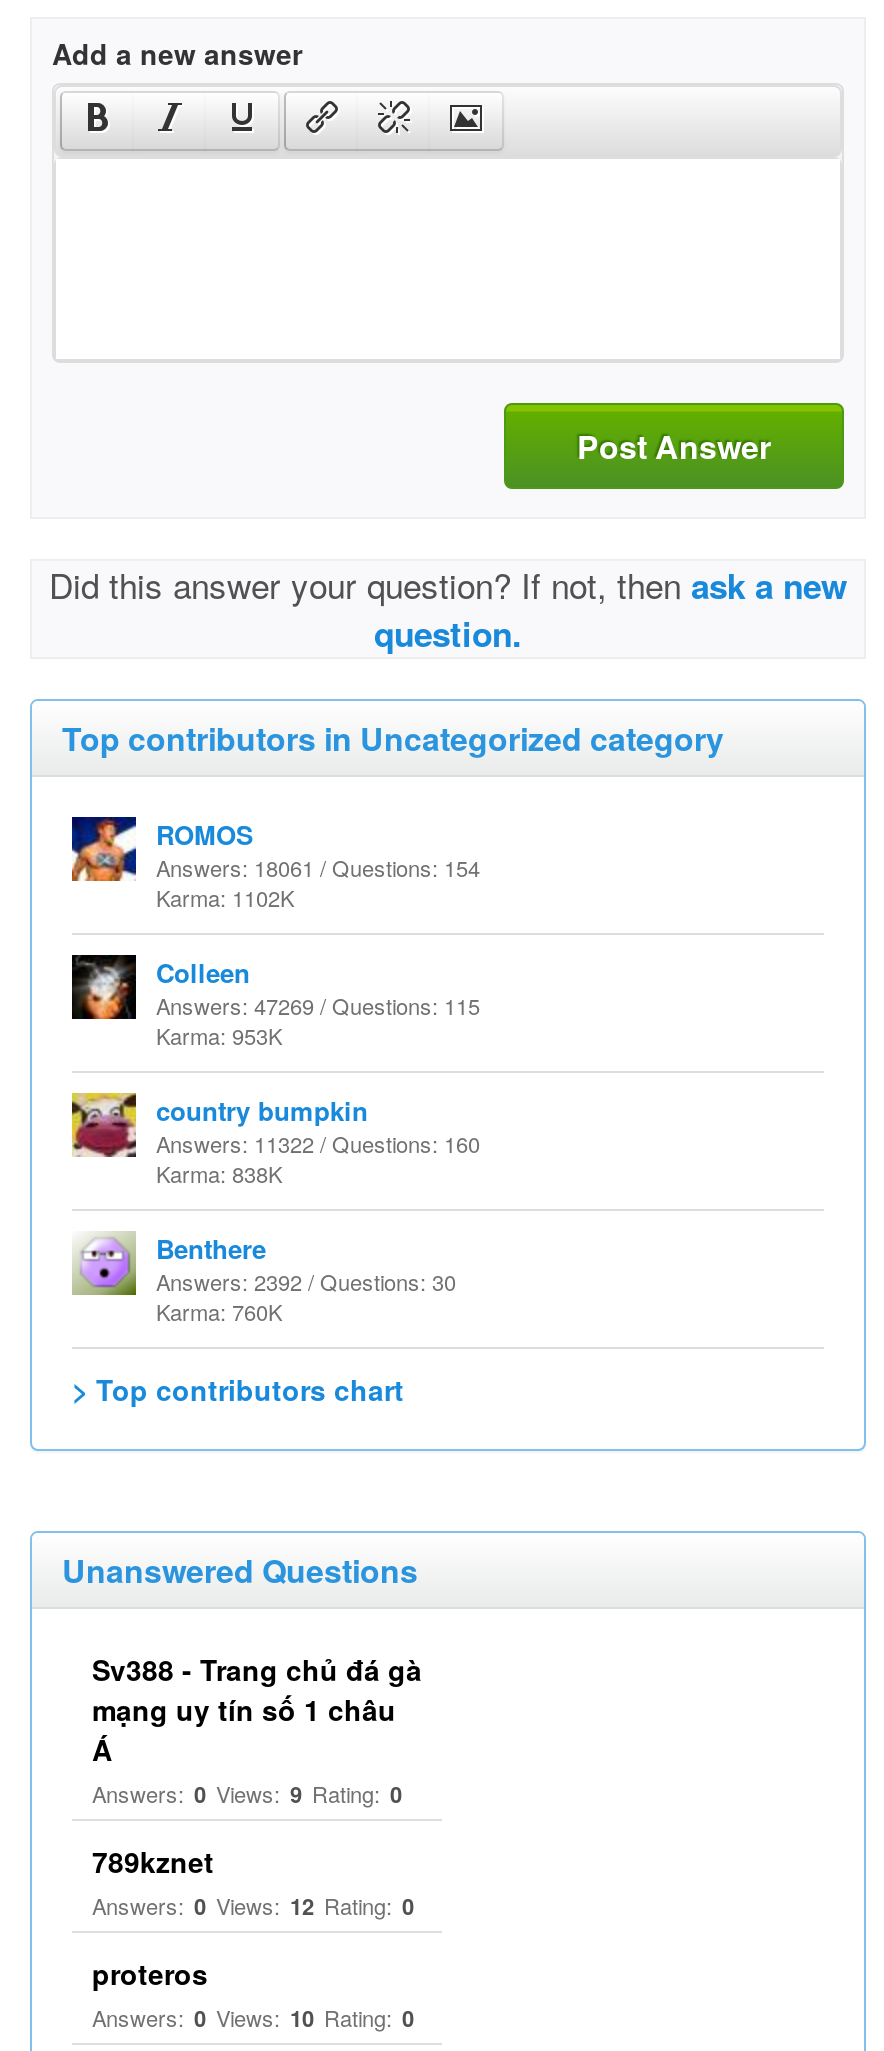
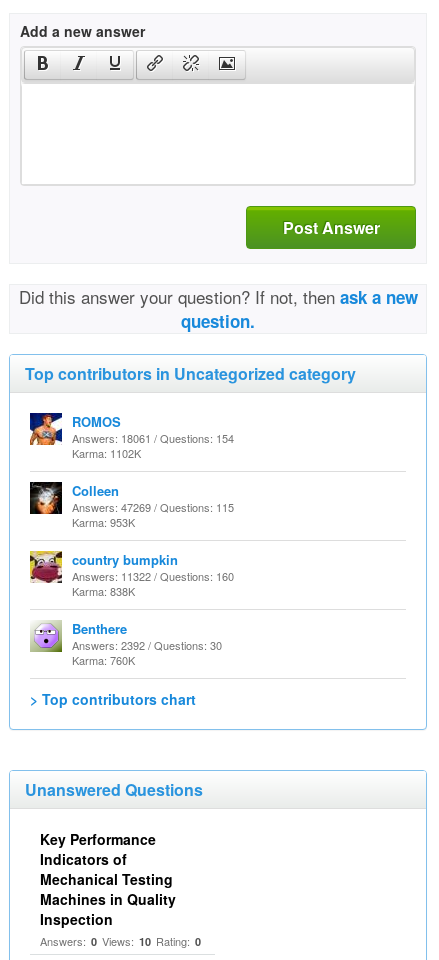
[92,1649,422,1993] Sv388 - Trang chủ đá gà | mạng uy tín số 1 châu | Á | Answers: 0 Views: 9 Rating: 0 | 789kznet | Answers: 0 Views: 12 Rating: 0 | proteros -> [40,829,176,929] Key Performance | Indicators of | Mechanical Testing | Machines in Quality | Inspection

